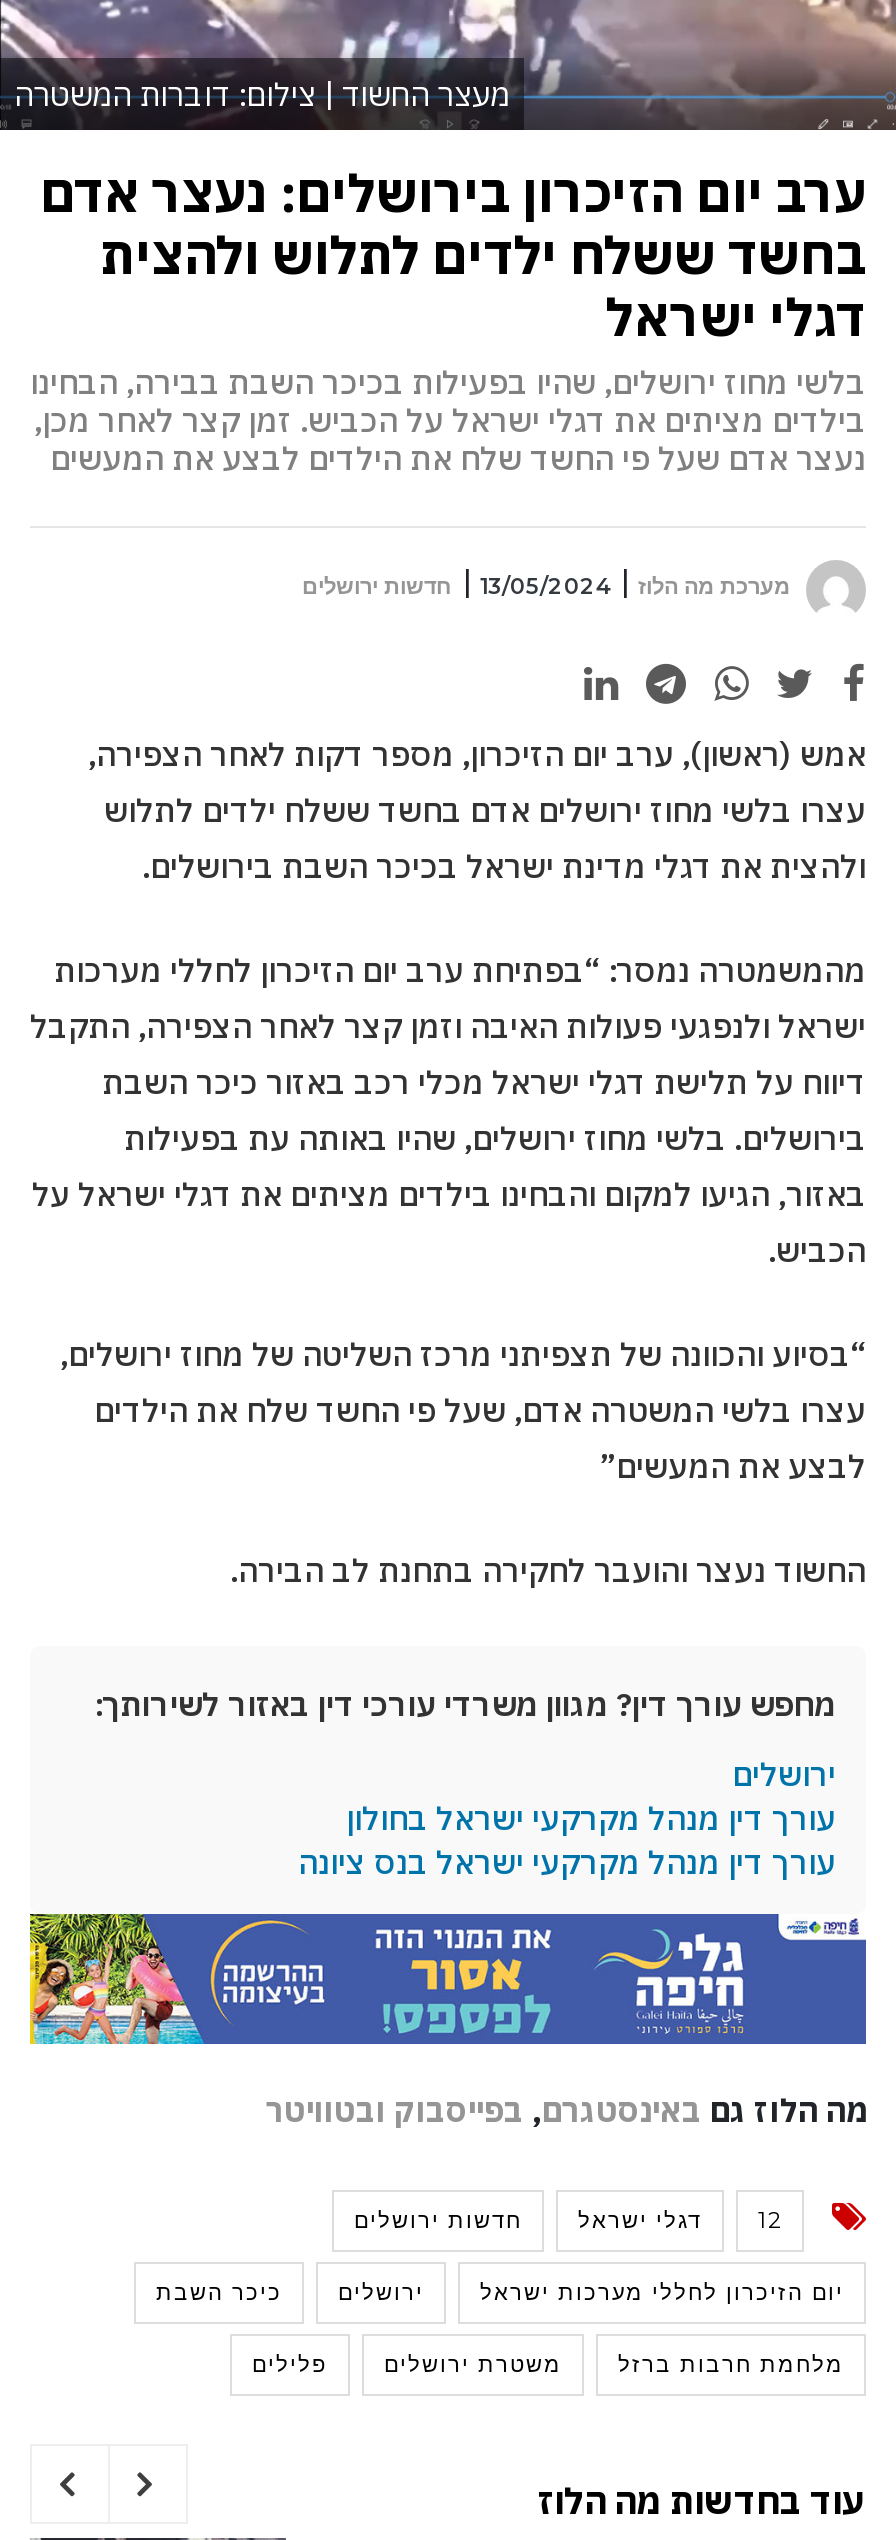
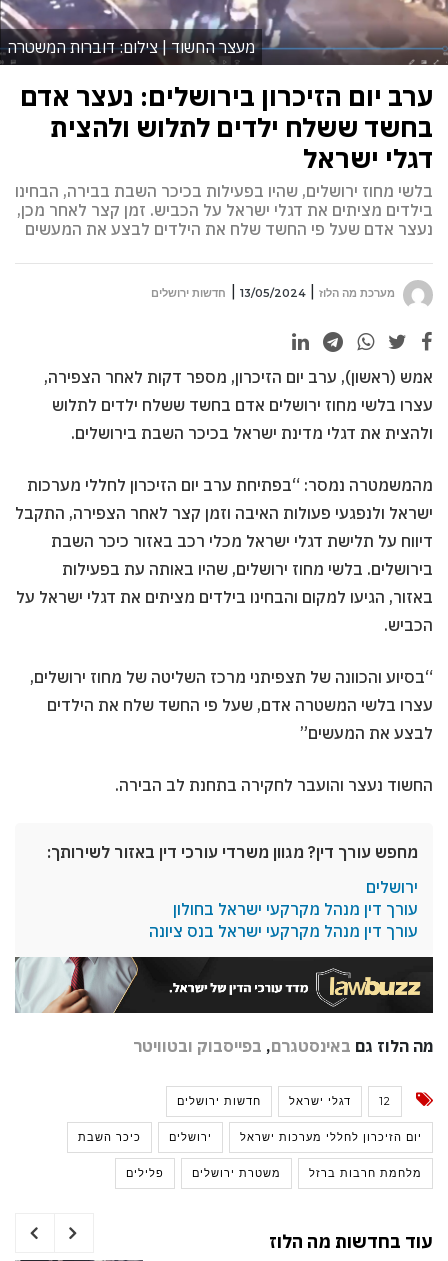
[28,1912,868,2046] [image] -> [15,956,434,1014] [image]

